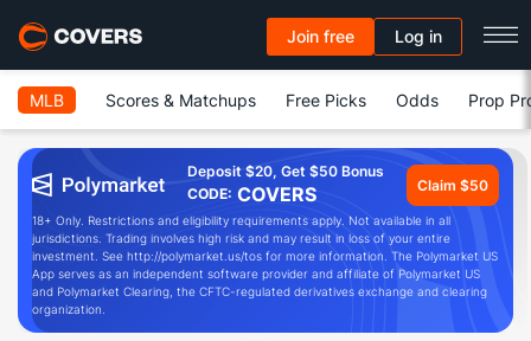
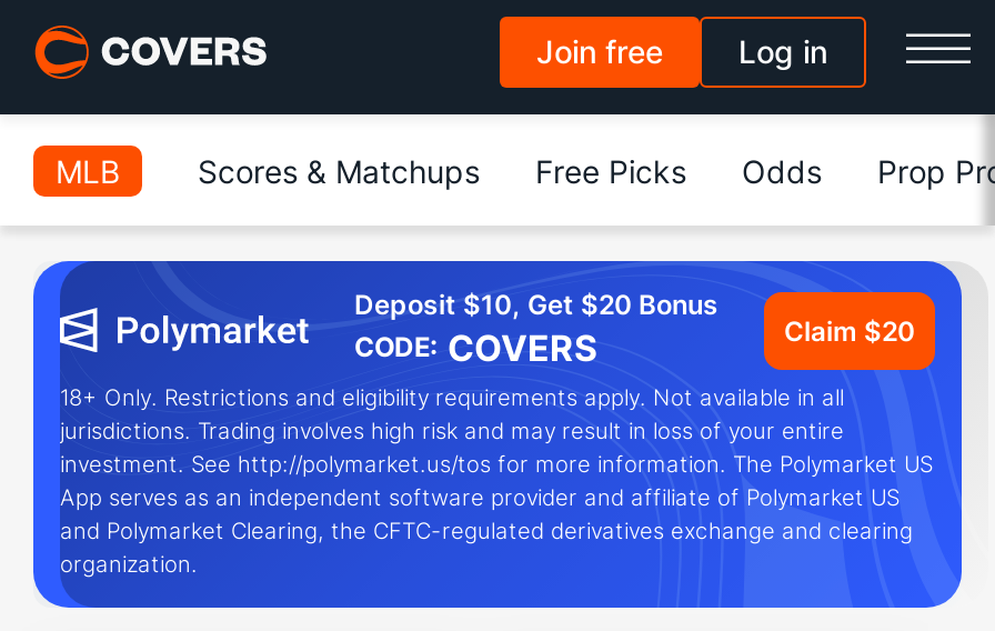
[187,162,384,180] Deposit $20, Get $50 Bonus -> [354,288,718,321] Deposit $10, Get $20 Bonus
[417,176,488,194] Claim $50 -> [784,313,915,347] Claim $20

